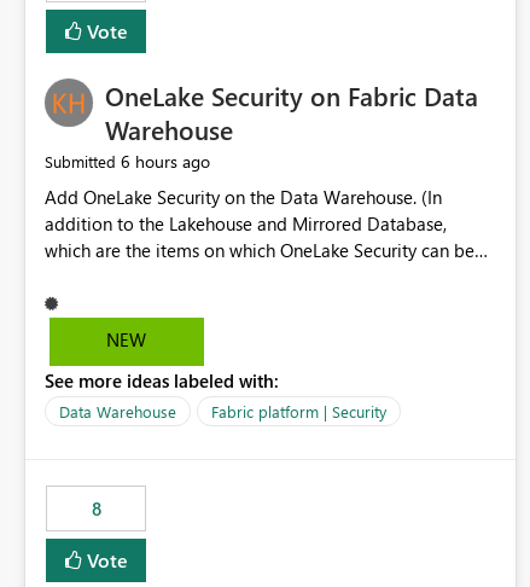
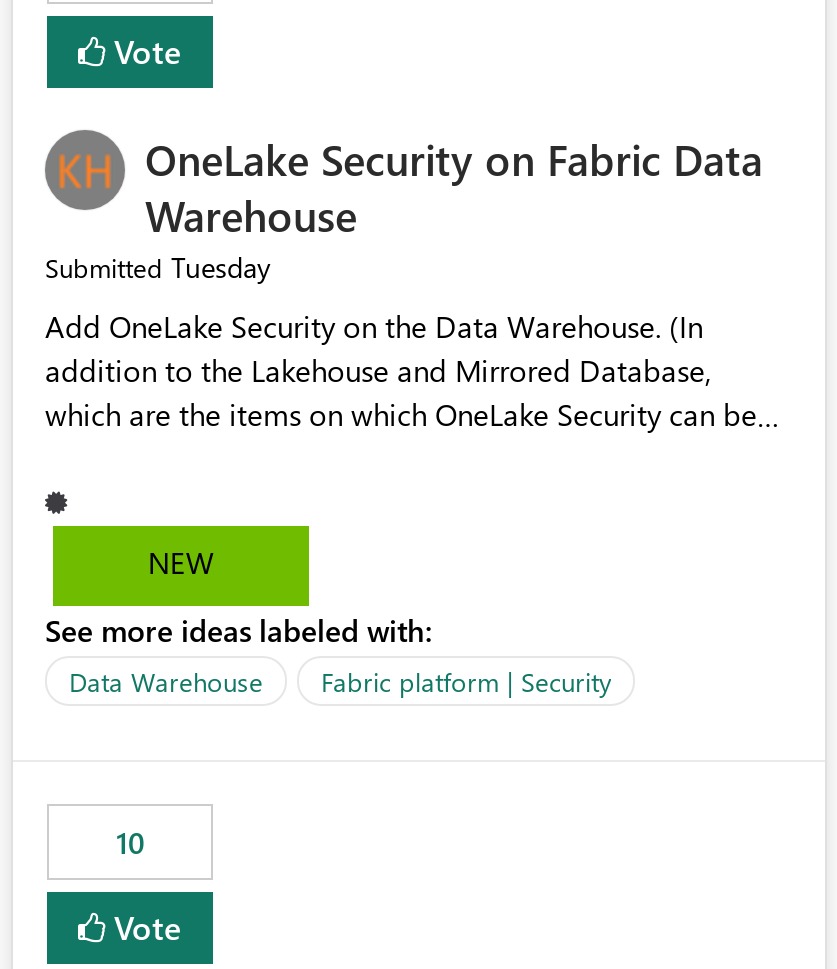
[45,150,210,173] Submitted 6 hours ago -> [45,249,271,287] Submitted Tuesday
[91,497,101,521] 8 -> [116,823,144,863] 10

